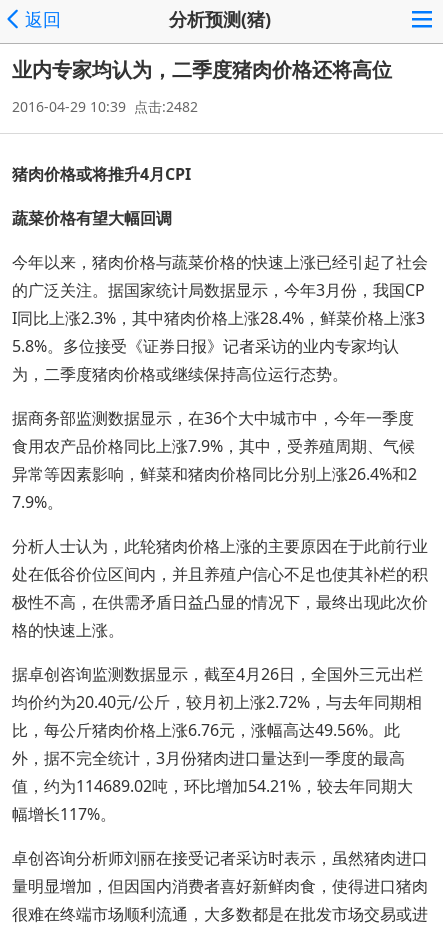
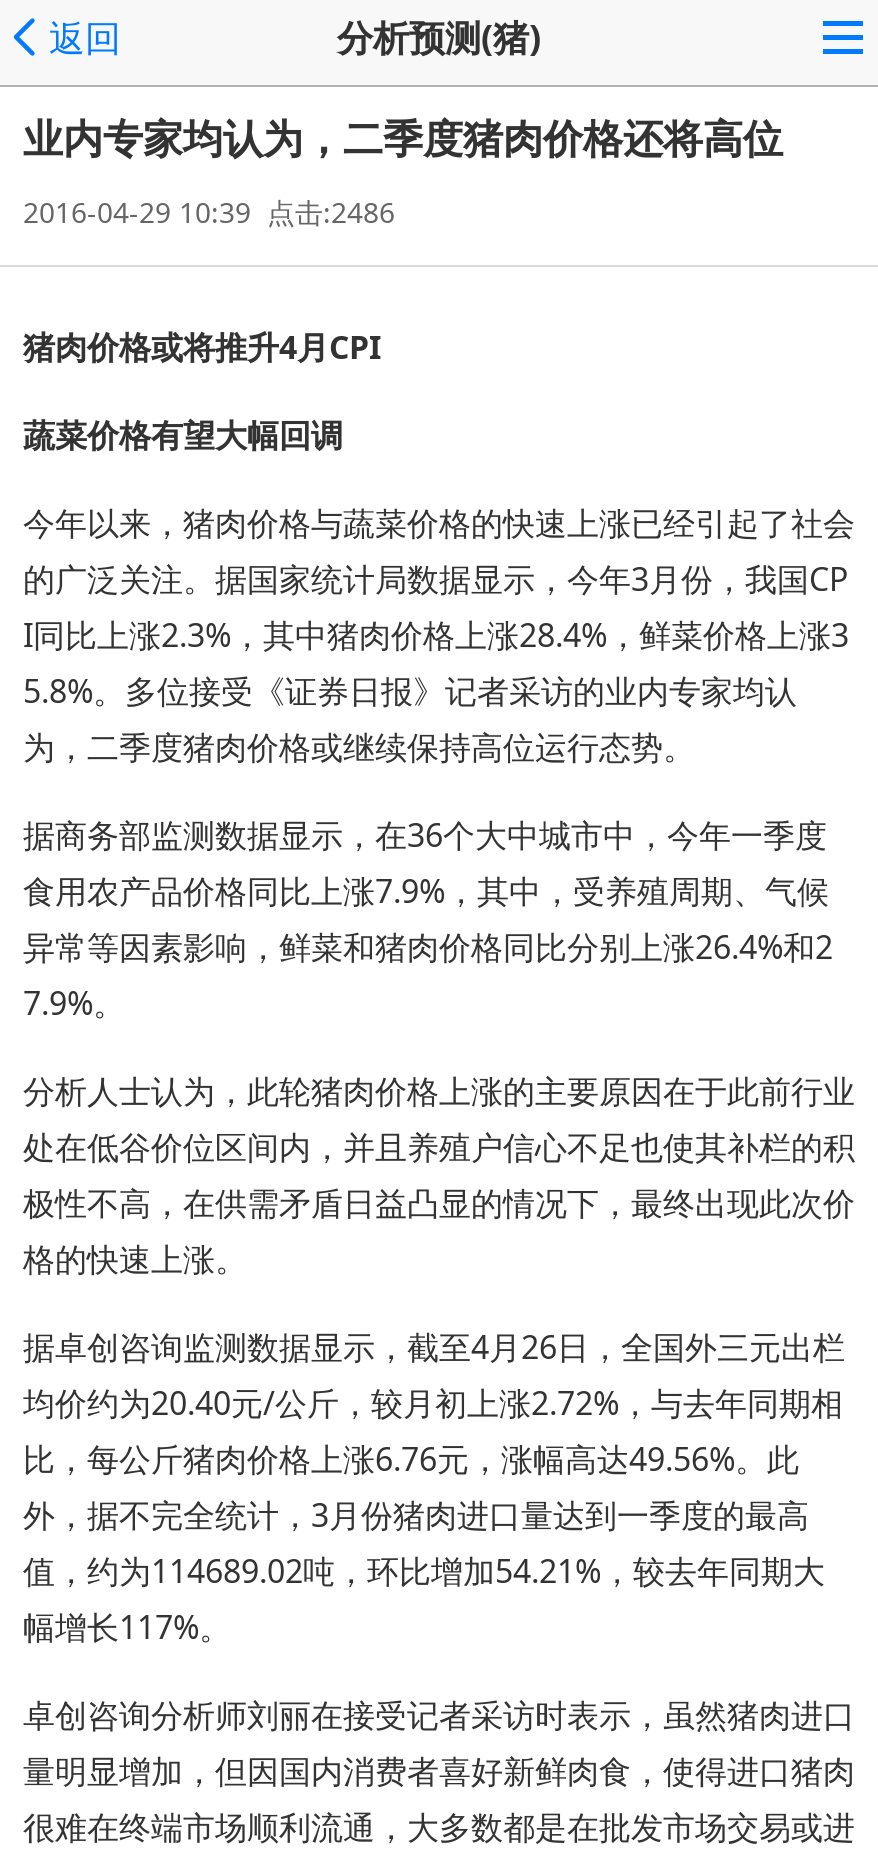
[12,97,198,116] 2016-04-29 10:39 点击:2482 -> [23,193,395,231] 2016-04-29 10:39 点击:2486

